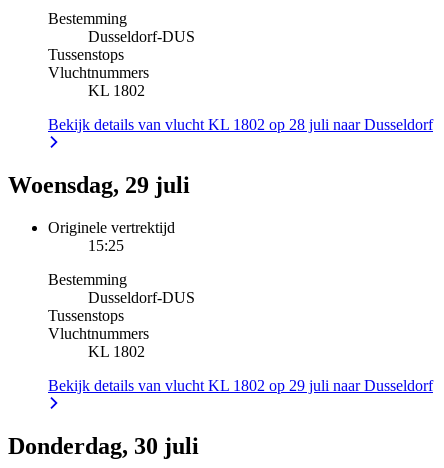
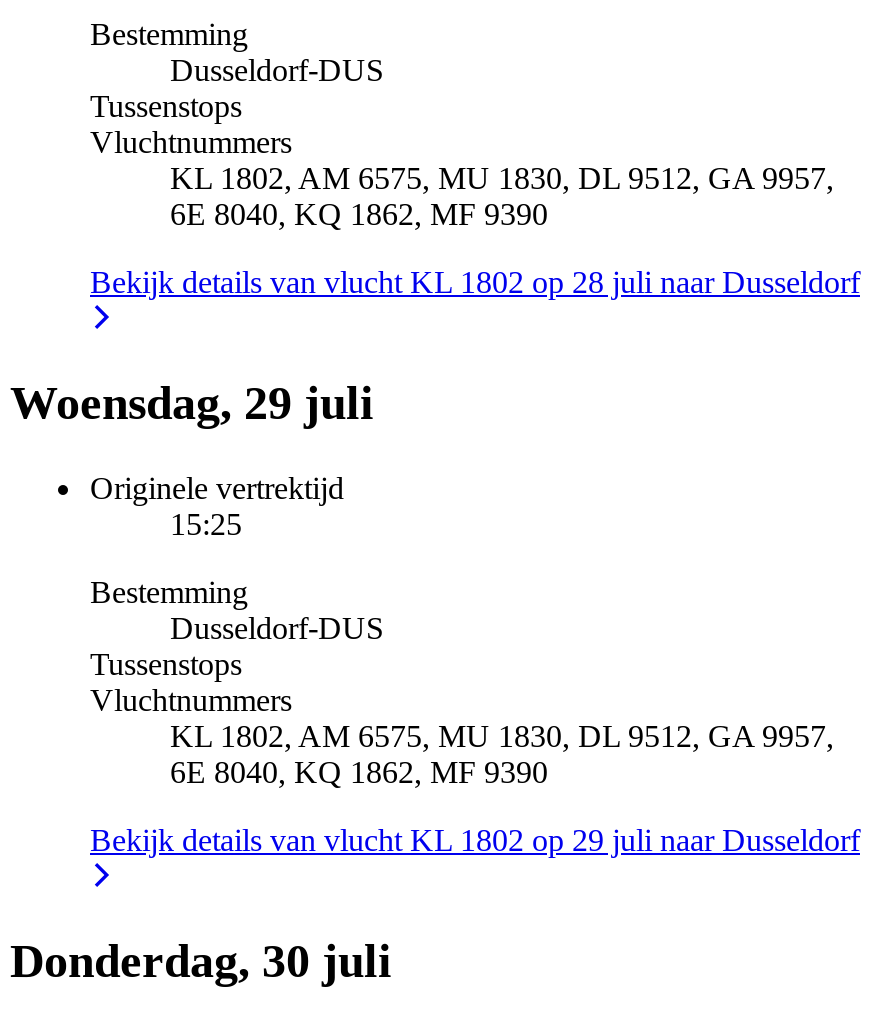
[88,82,145,99] KL 1802 -> [170,161,834,231] KL 1802, AM 6575, MU 1830, DL 9512, GA 9957, | 6E 8040, KQ 1862, MF 9390
[88,343,145,360] KL 1802 -> [170,718,834,788] KL 1802, AM 6575, MU 1830, DL 9512, GA 9957, | 6E 8040, KQ 1862, MF 9390

